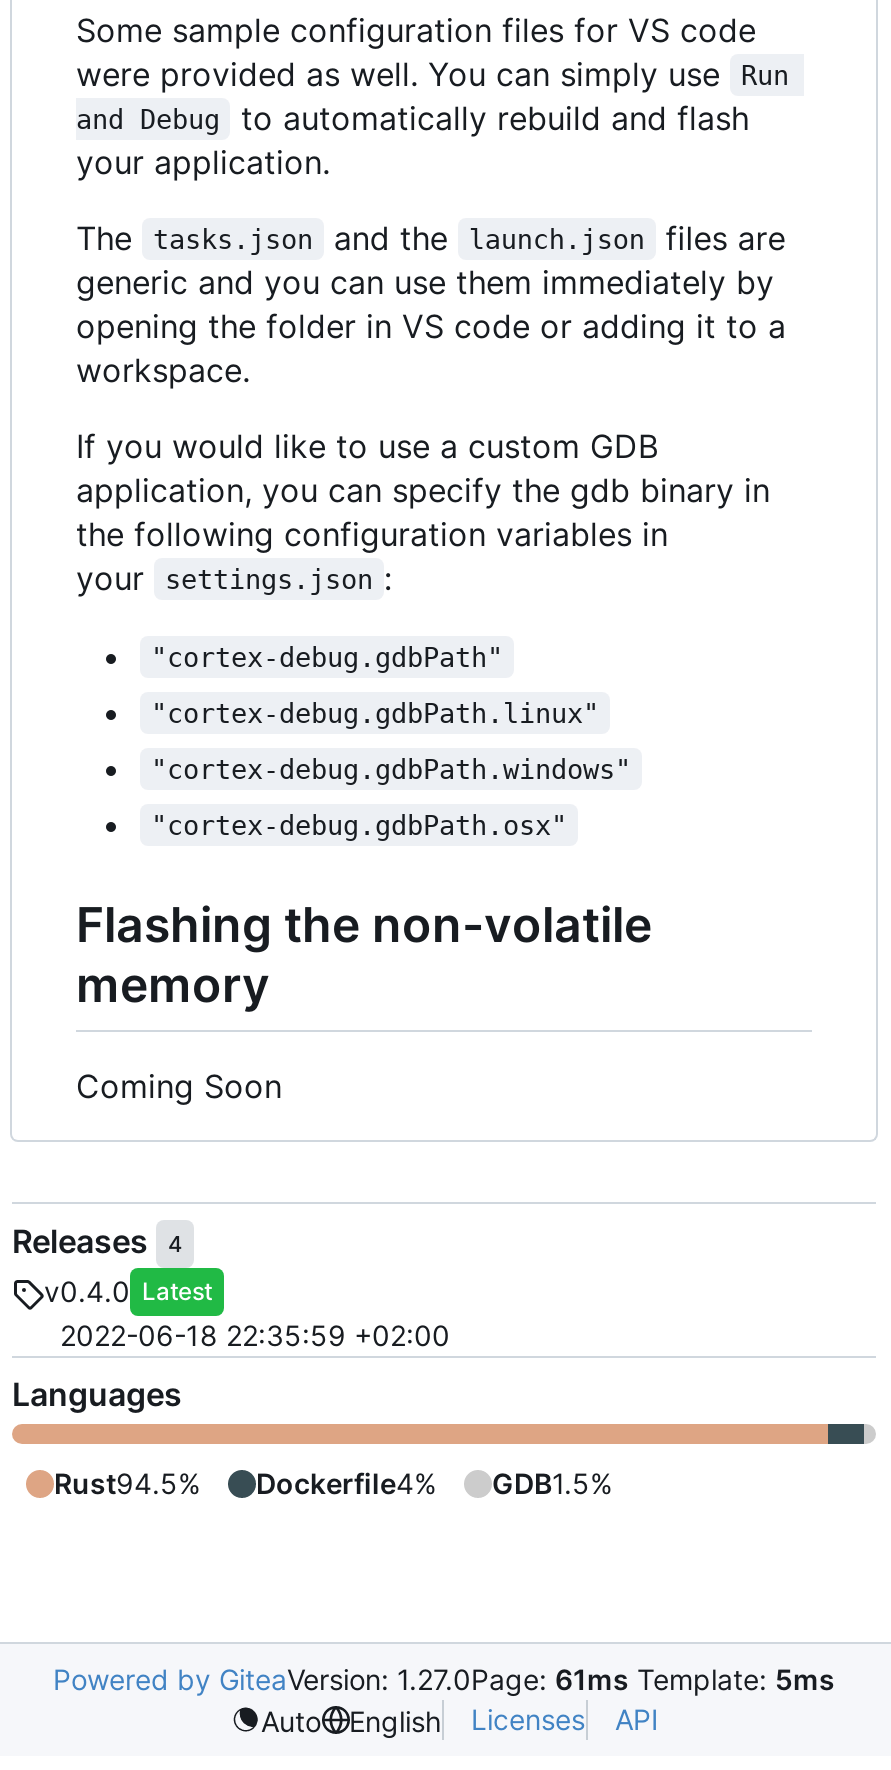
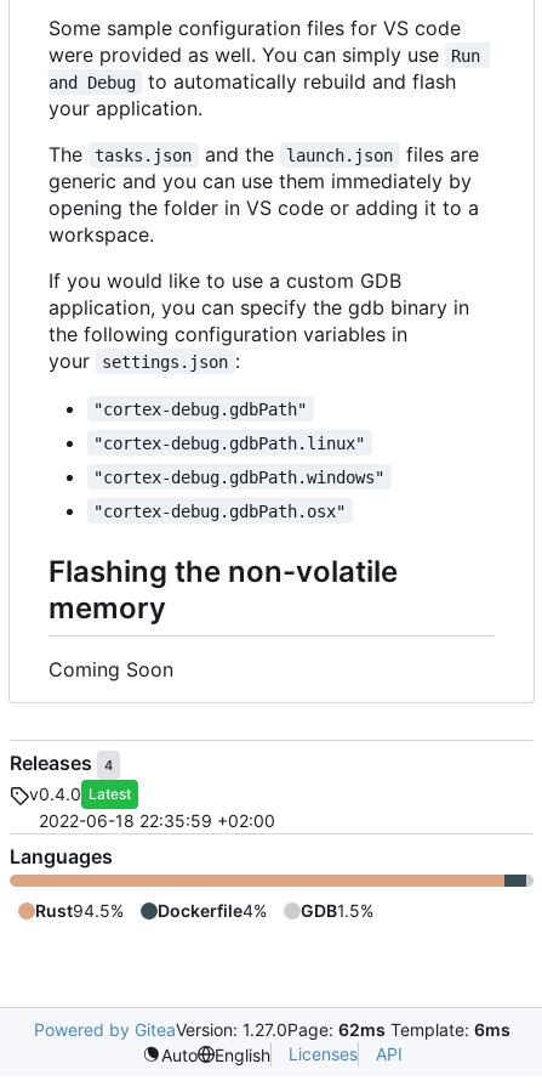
[53,1662,835,1696] Powered by GiteaVersion: 1.27.0Page: 61ms Template: 5ms -> [33,1019,510,1040] Powered by GiteaVersion: 1.27.0Page: 62ms Template: 6ms

